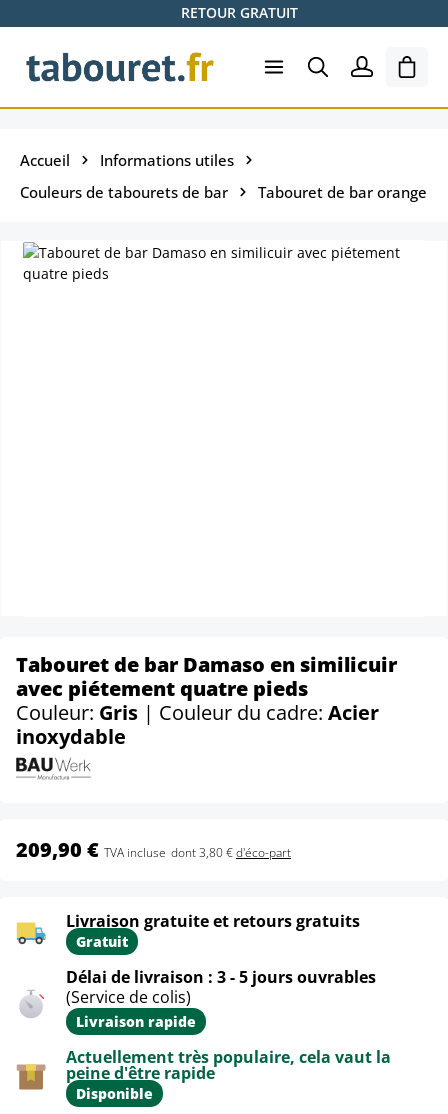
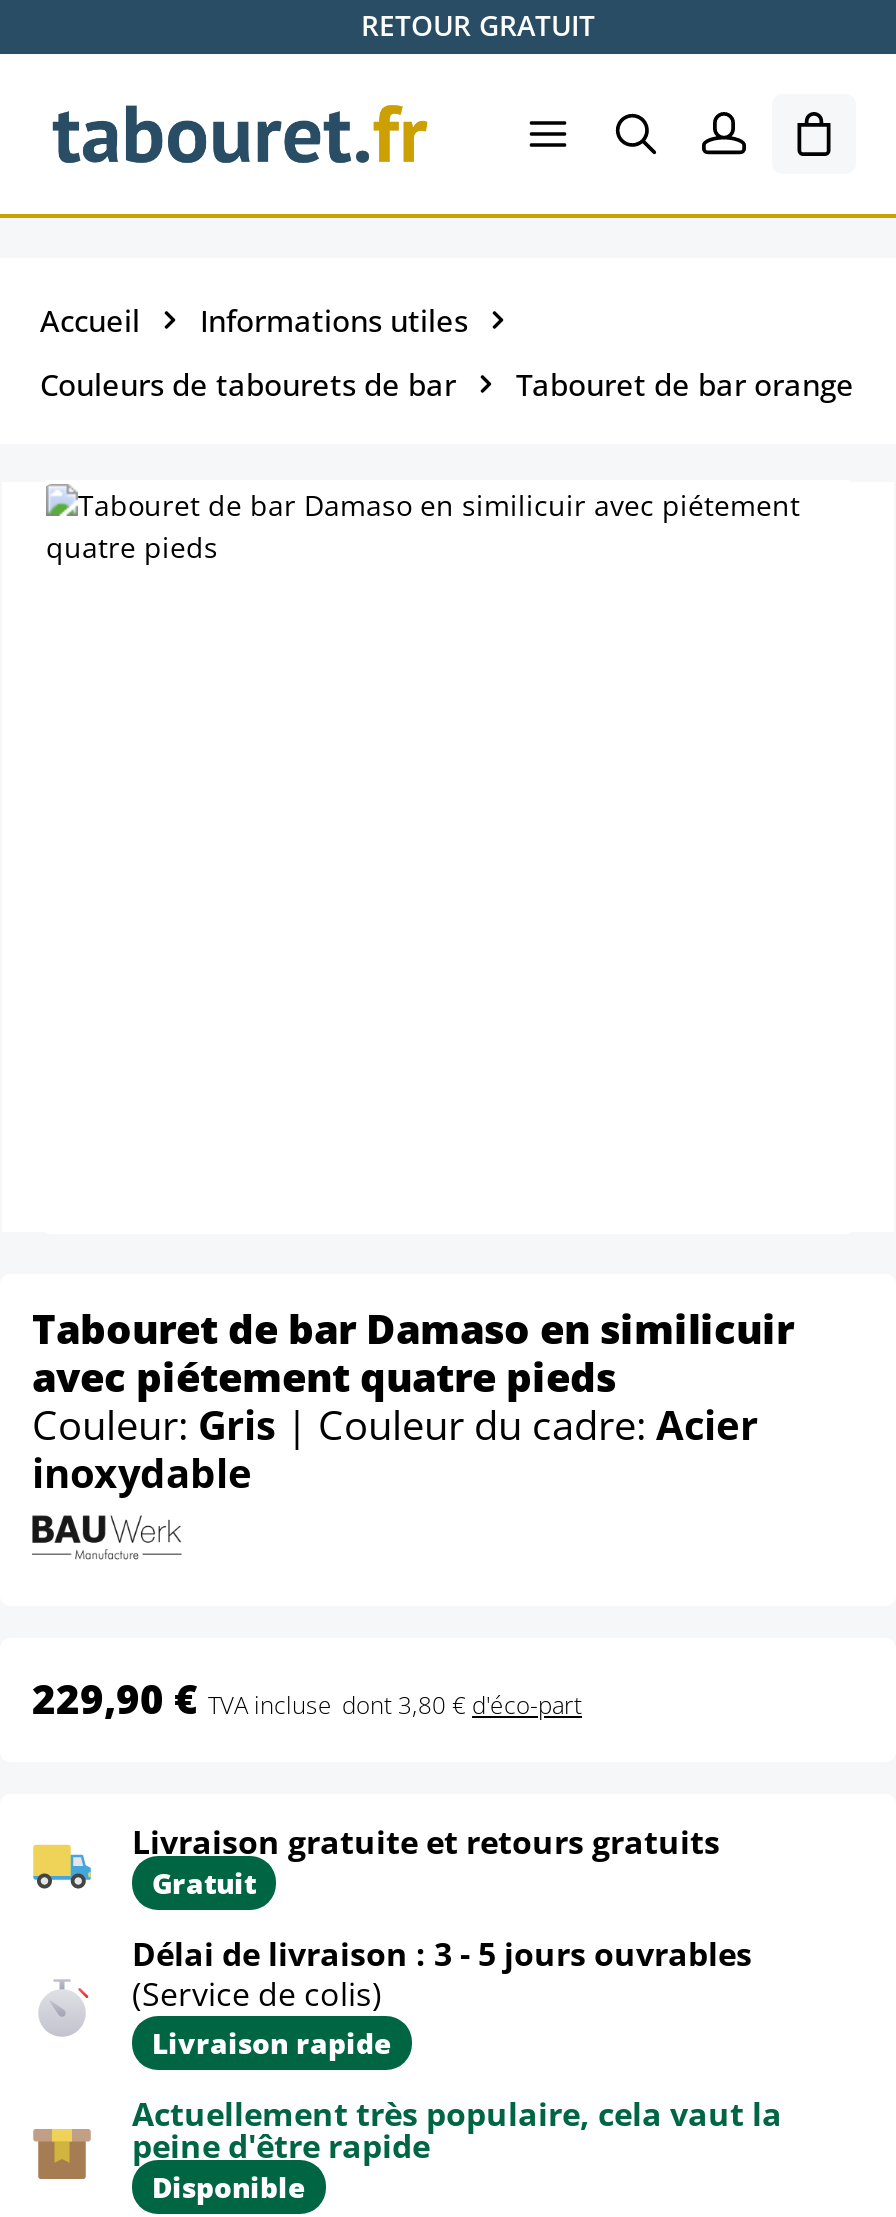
[16,836,291,863] 209,90 € TVA incluse dont 3,80 €d'éco-part -> [32,1672,582,1726] 229,90 € TVA incluse dont 3,80 €d'éco-part

